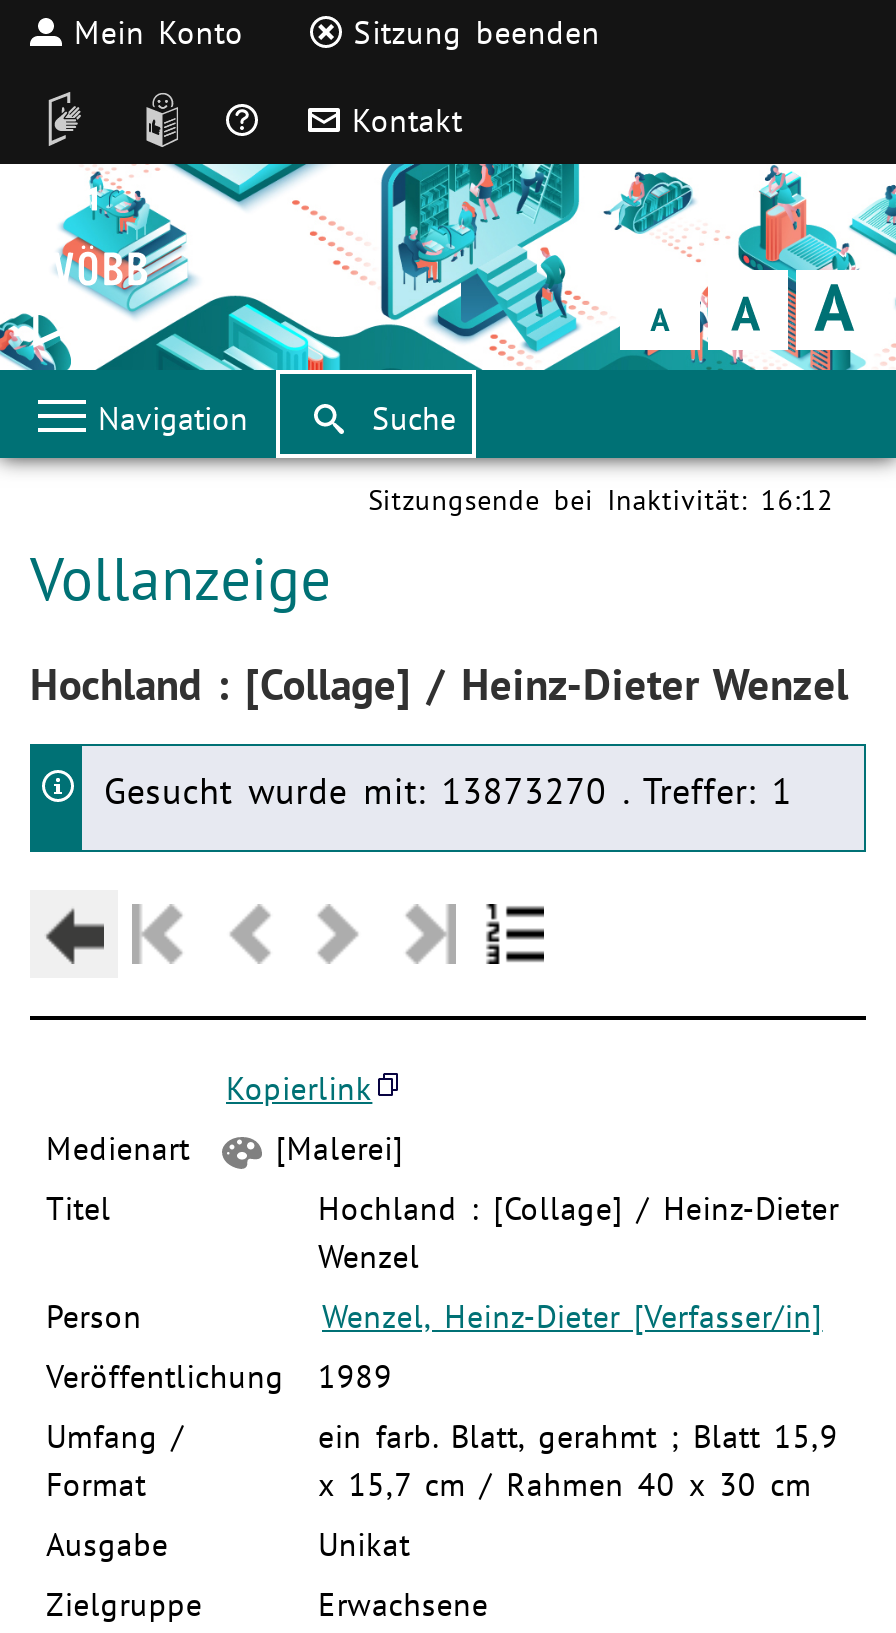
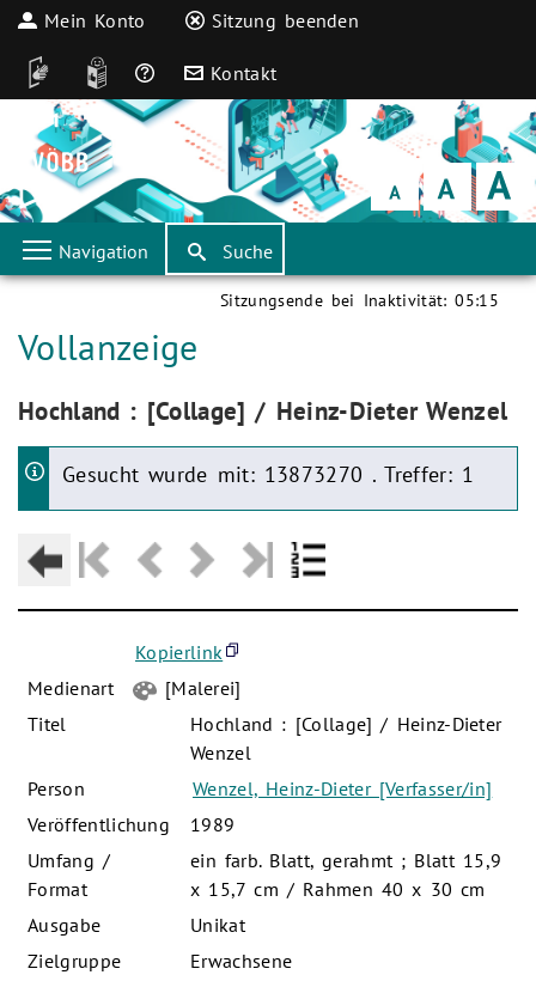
[368,482,834,518] Sitzungsende bei Inaktivität: 16:12 -> [220,290,499,311] Sitzungsende bei Inaktivität: 05:15

